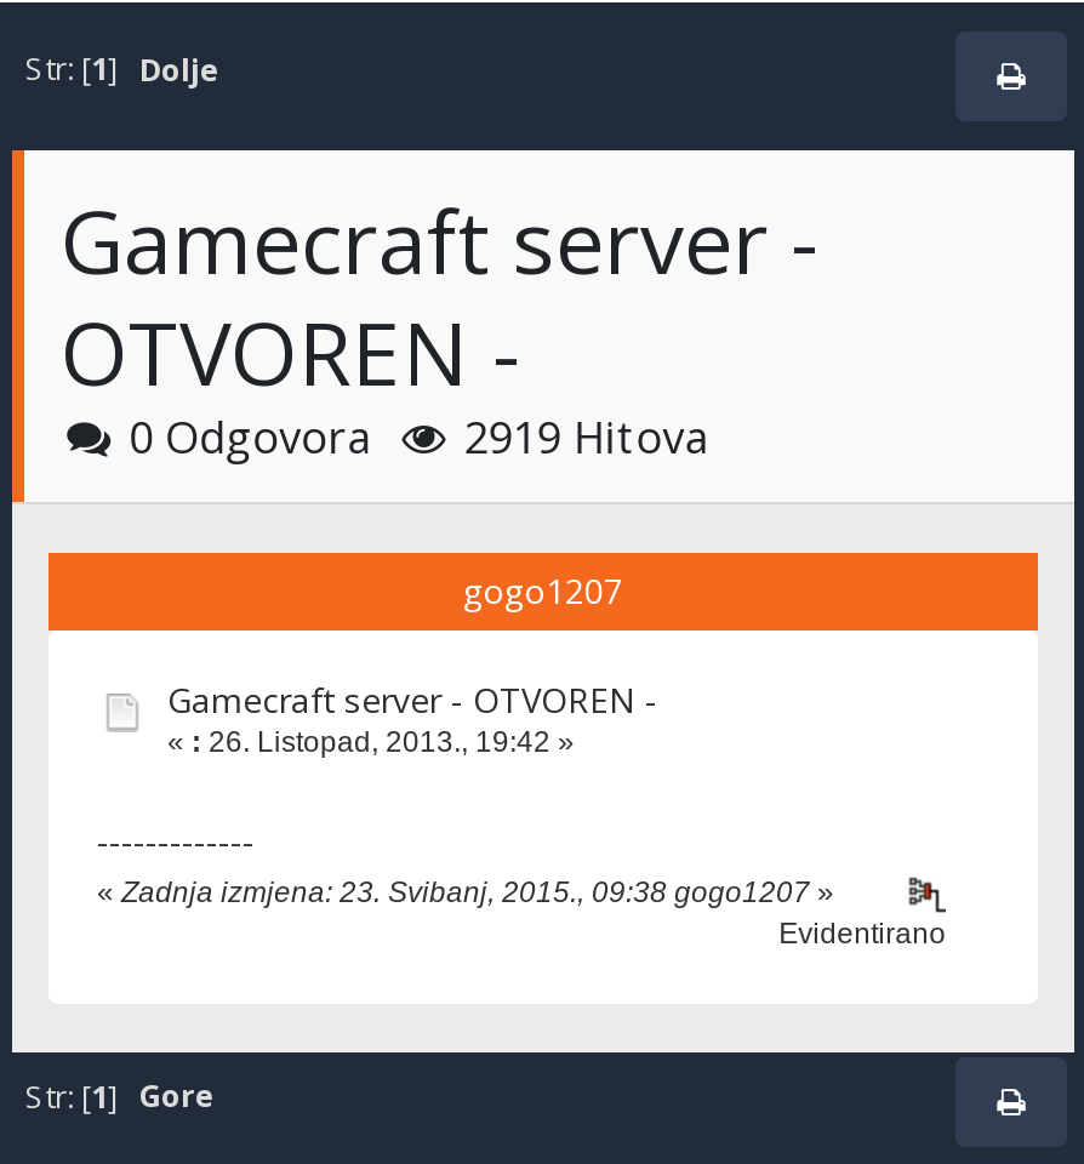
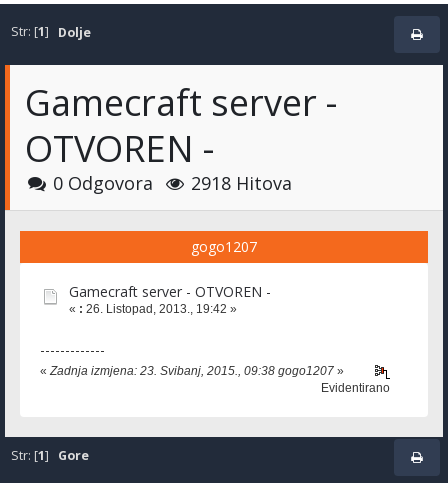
[129,407,709,466] 0 Odgovora 2919 Hitova -> [53,171,292,195] 0 Odgovora 2918 Hitova

